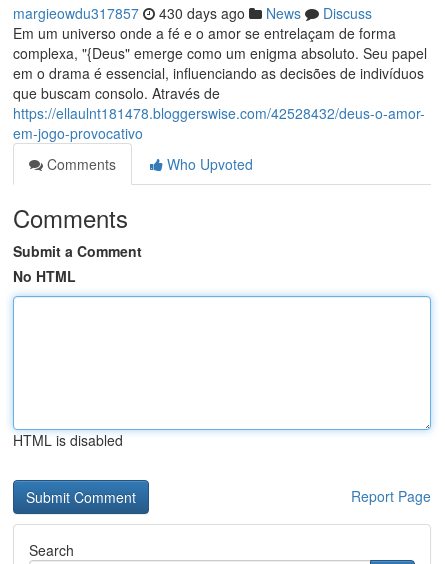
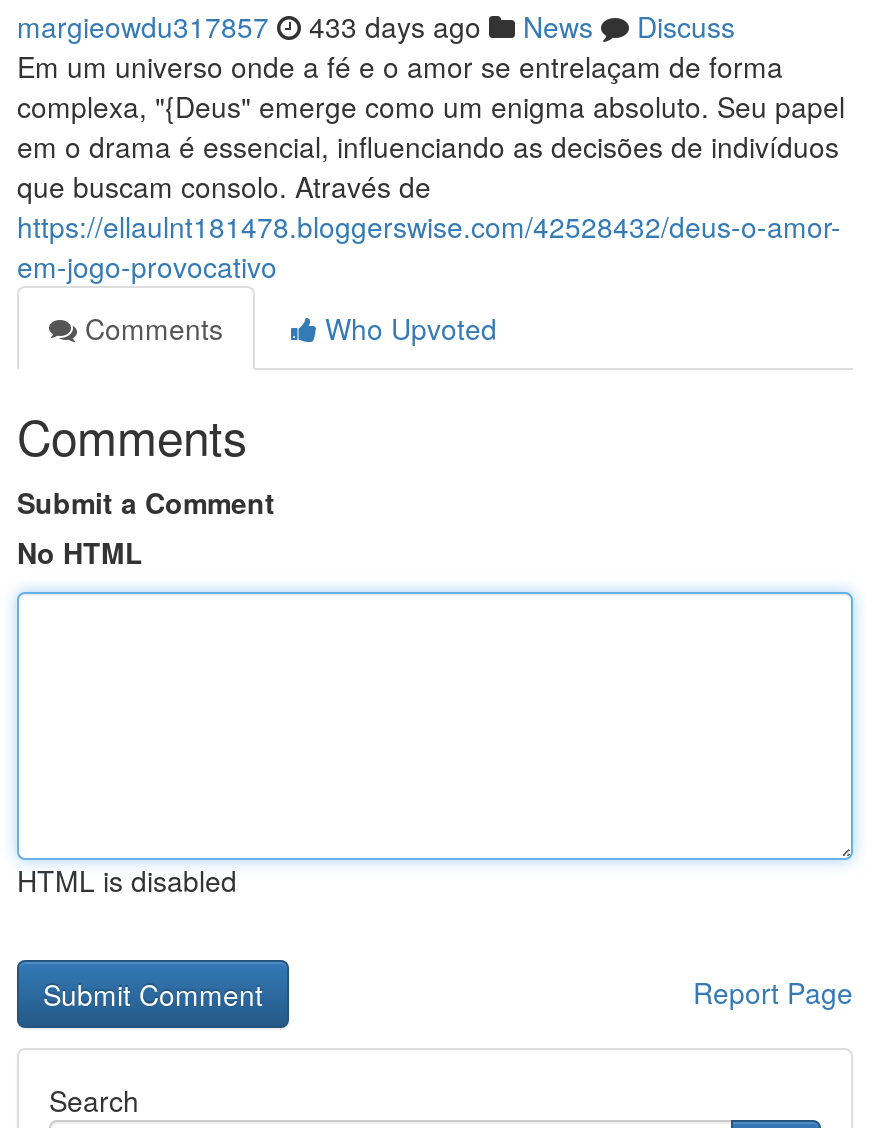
[13,3,372,23] margieowdu317857 430 days ago News Discuss -> [17,6,735,46] margieowdu317857 433 days ago News Discuss

